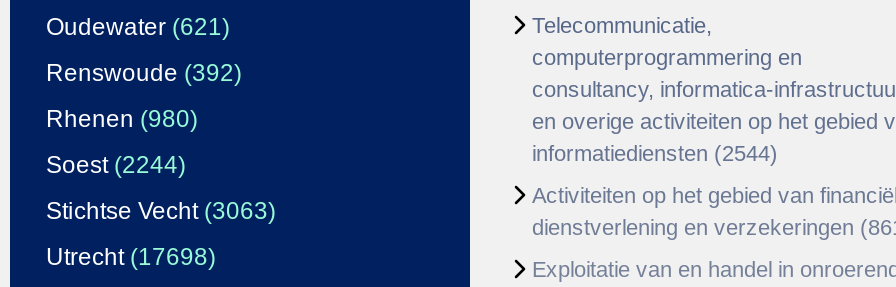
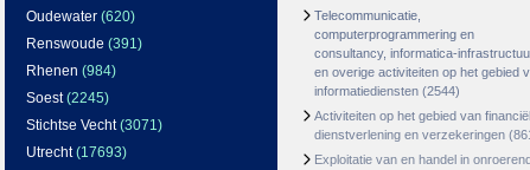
[46,13,230,41] Oudewater (621) -> [26,8,135,25] Oudewater (620)
[46,59,242,87] Renswoude (392) -> [26,35,142,52] Renswoude (391)
[46,105,198,133] Rhenen (980) -> [26,63,116,79] Rhenen (984)
[46,151,186,179] Soest (2244) -> [26,90,109,106] Soest (2245)
[46,197,276,225] Stichtse Vecht (3063) -> [26,117,162,133] Stichtse Vecht (3071)
[46,243,216,271] Utrecht (17698) -> [26,144,127,161] Utrecht (17693)

